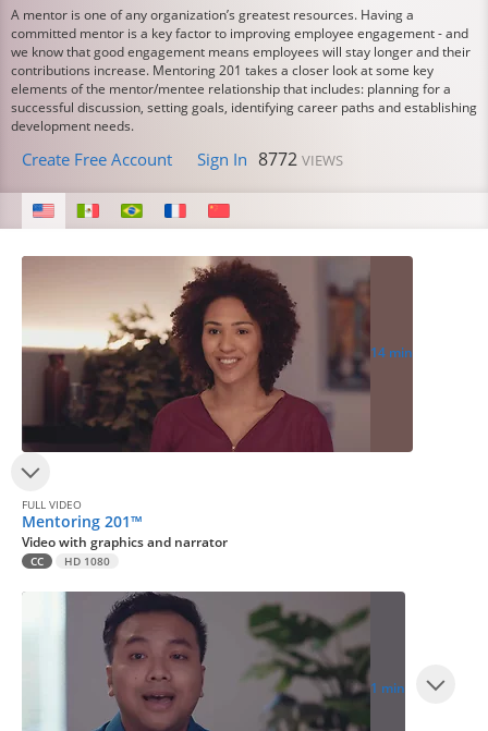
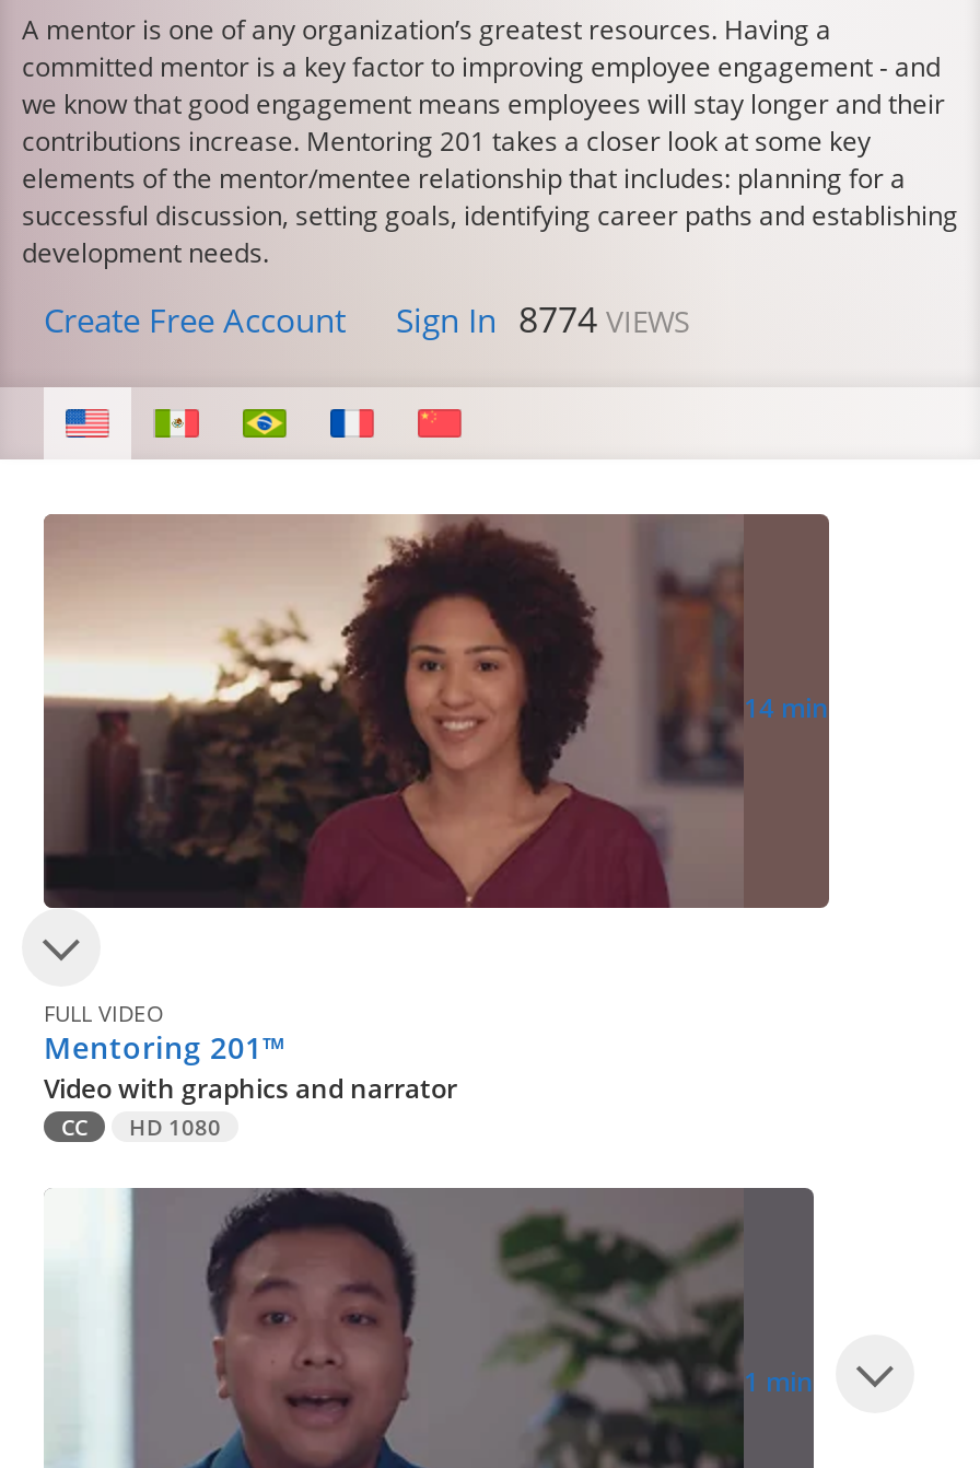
[22,147,343,171] Create Free Account Sign In 8772 VIEWS -> [44,295,689,343] Create Free Account Sign In 8774 VIEWS

